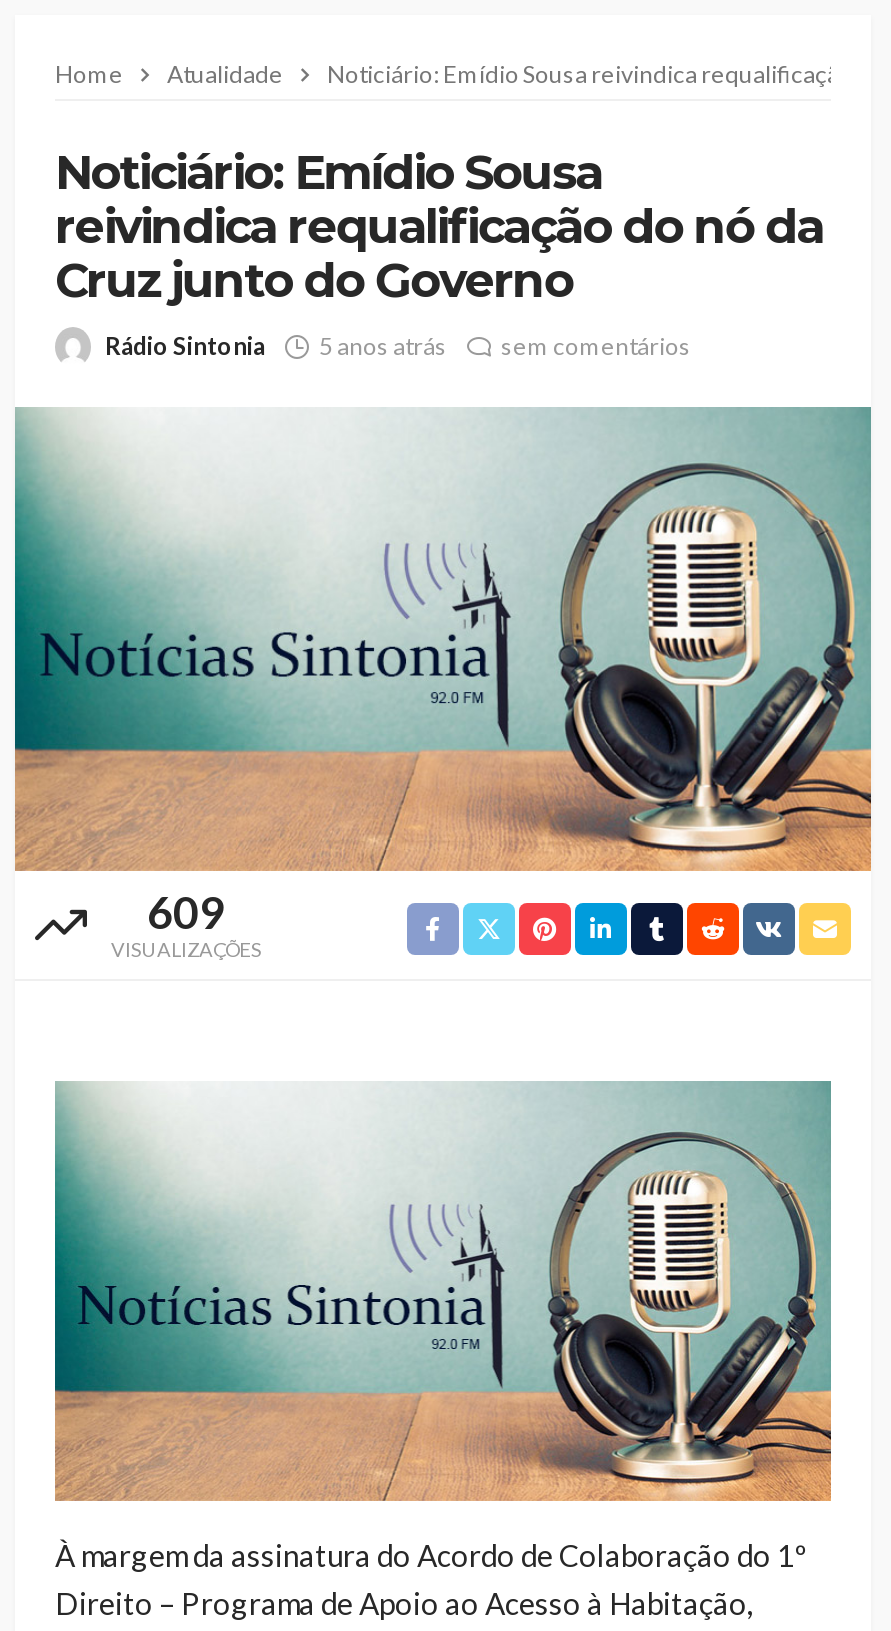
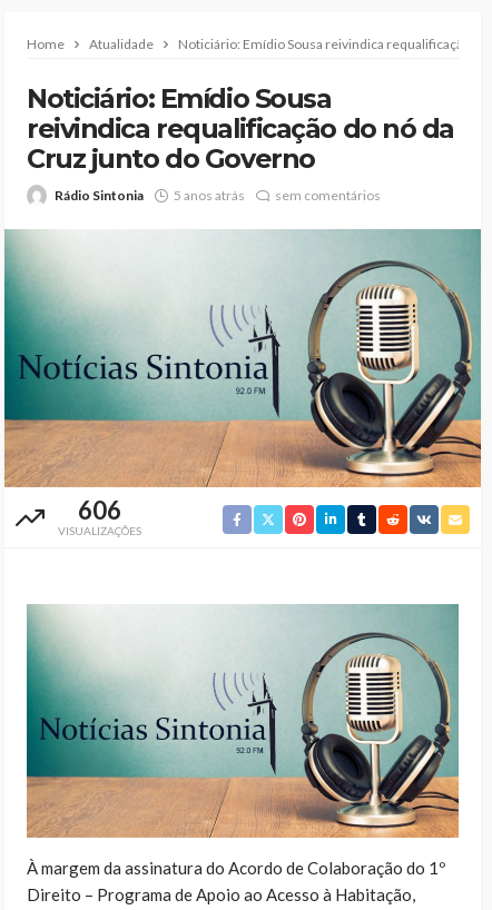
[147,885,225,939] 609 -> [78,495,121,525] 606

